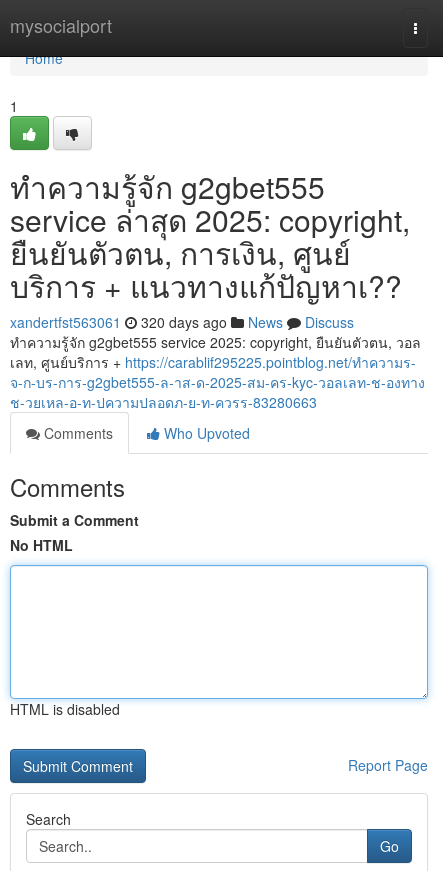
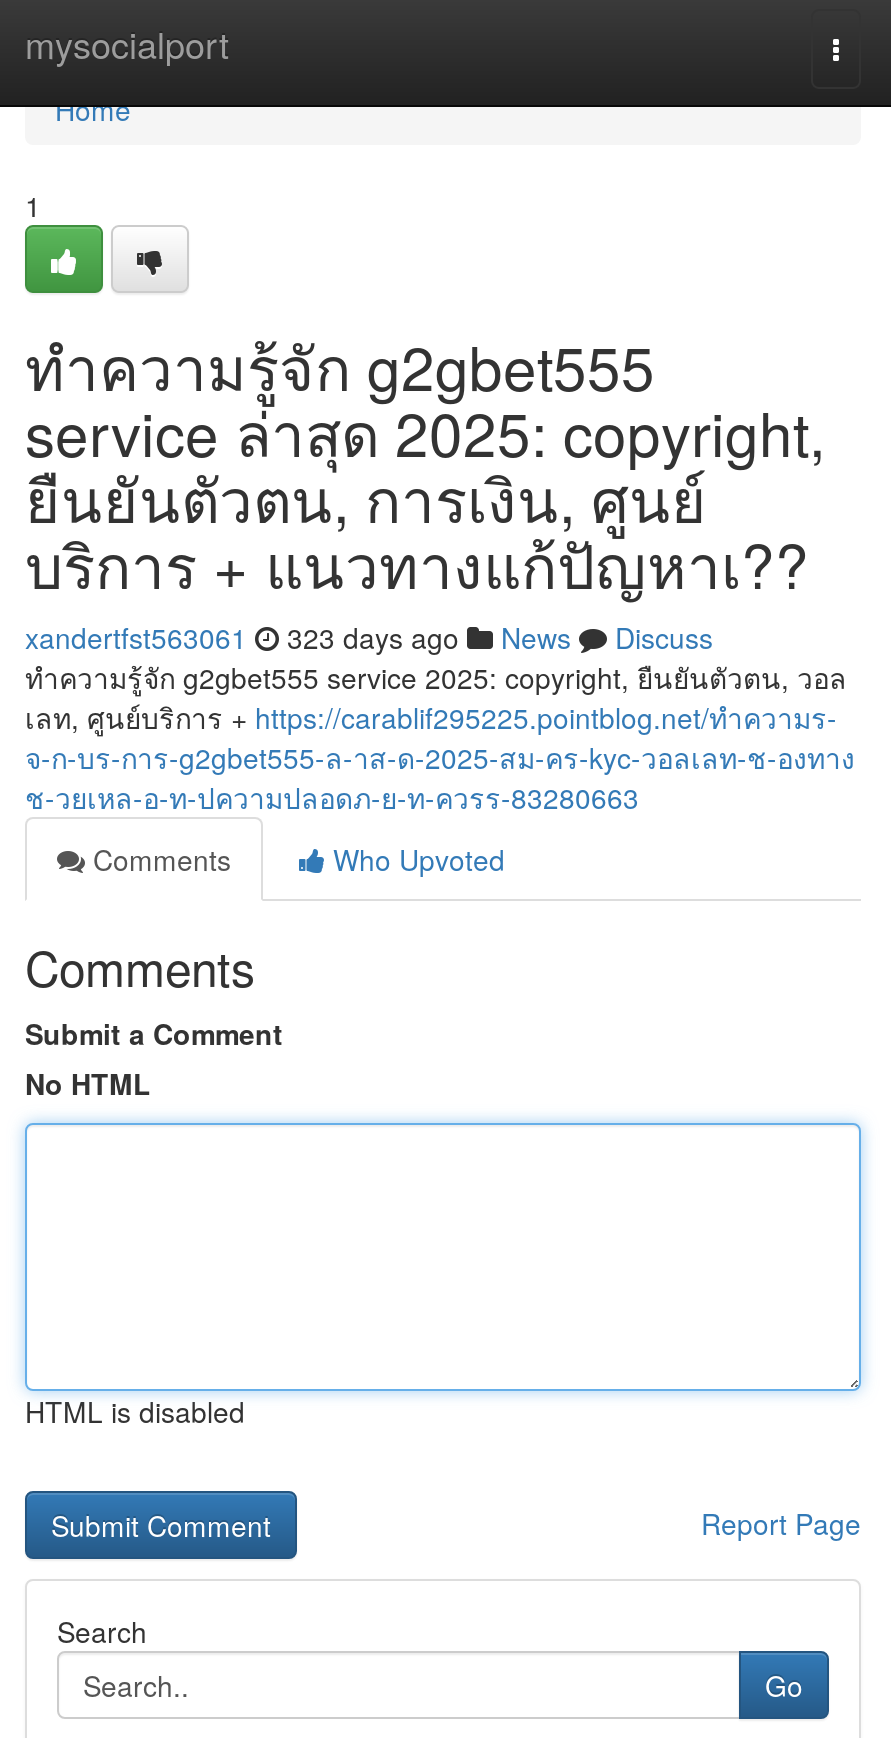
[10,312,354,332] xandertfst563061 320 days ago News Discuss -> [25,617,713,657] xandertfst563061 323 days ago News Discuss

